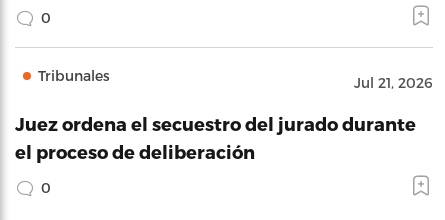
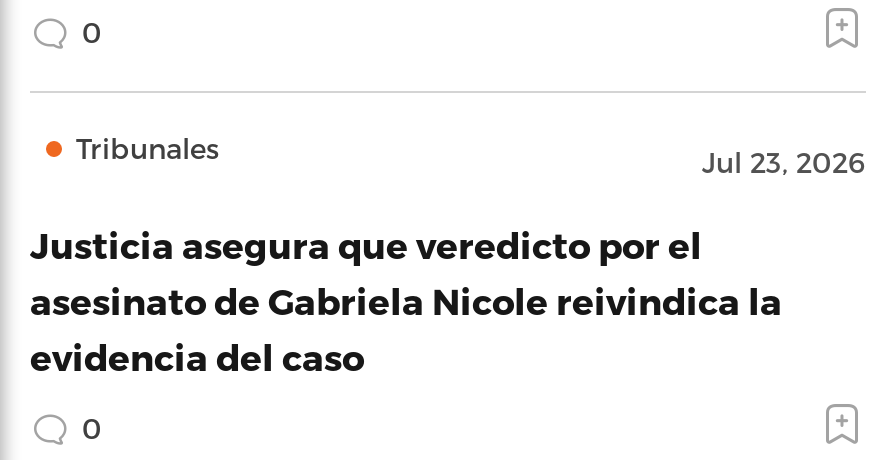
[354,74,433,91] Jul 21, 2026 -> [702,146,866,180] Jul 23, 2026
[15,113,416,162] Juez ordena el secuestro del jurado durante | el proceso de deliberación -> [30,224,782,378] Justicia asegura que veredicto por el | asesinato de Gabriela Nicole reivindica la | evidencia del caso

